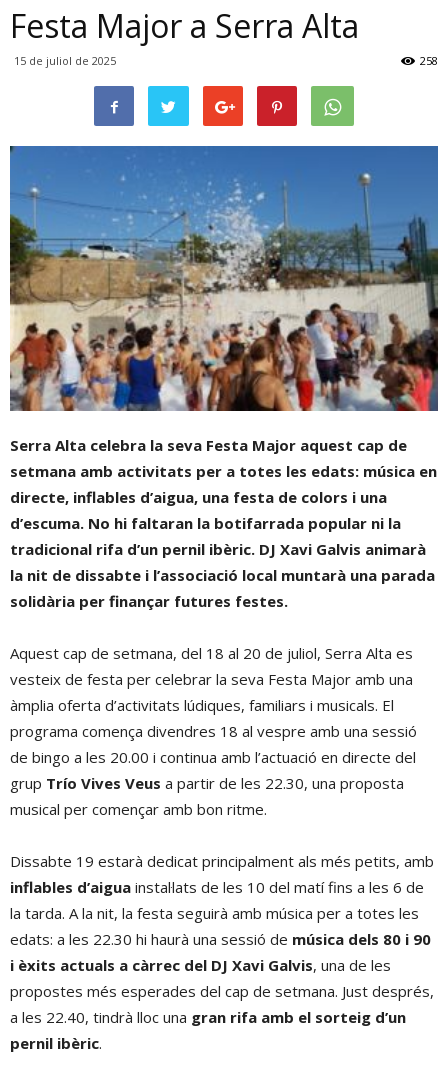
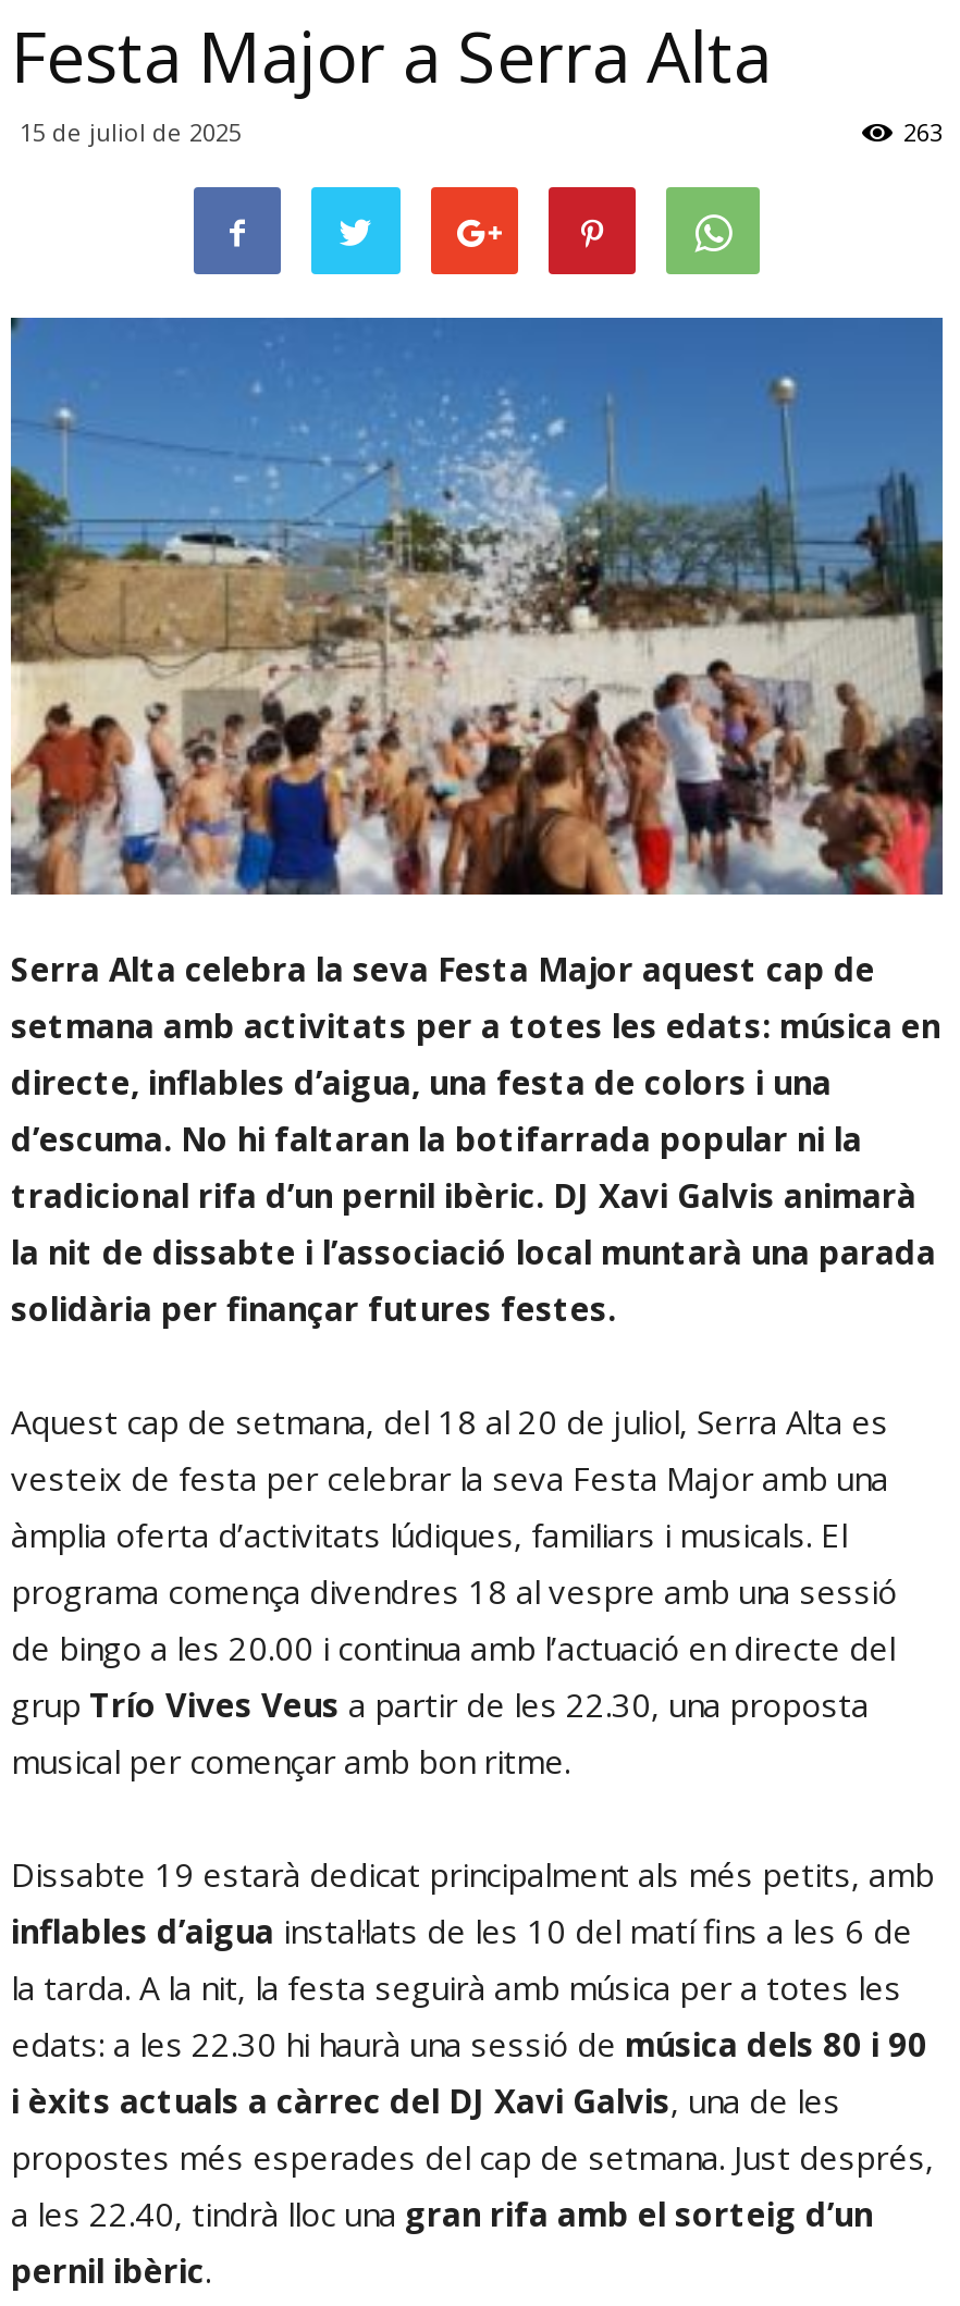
[420,53,438,68] 258 -> [903,115,943,148] 263

